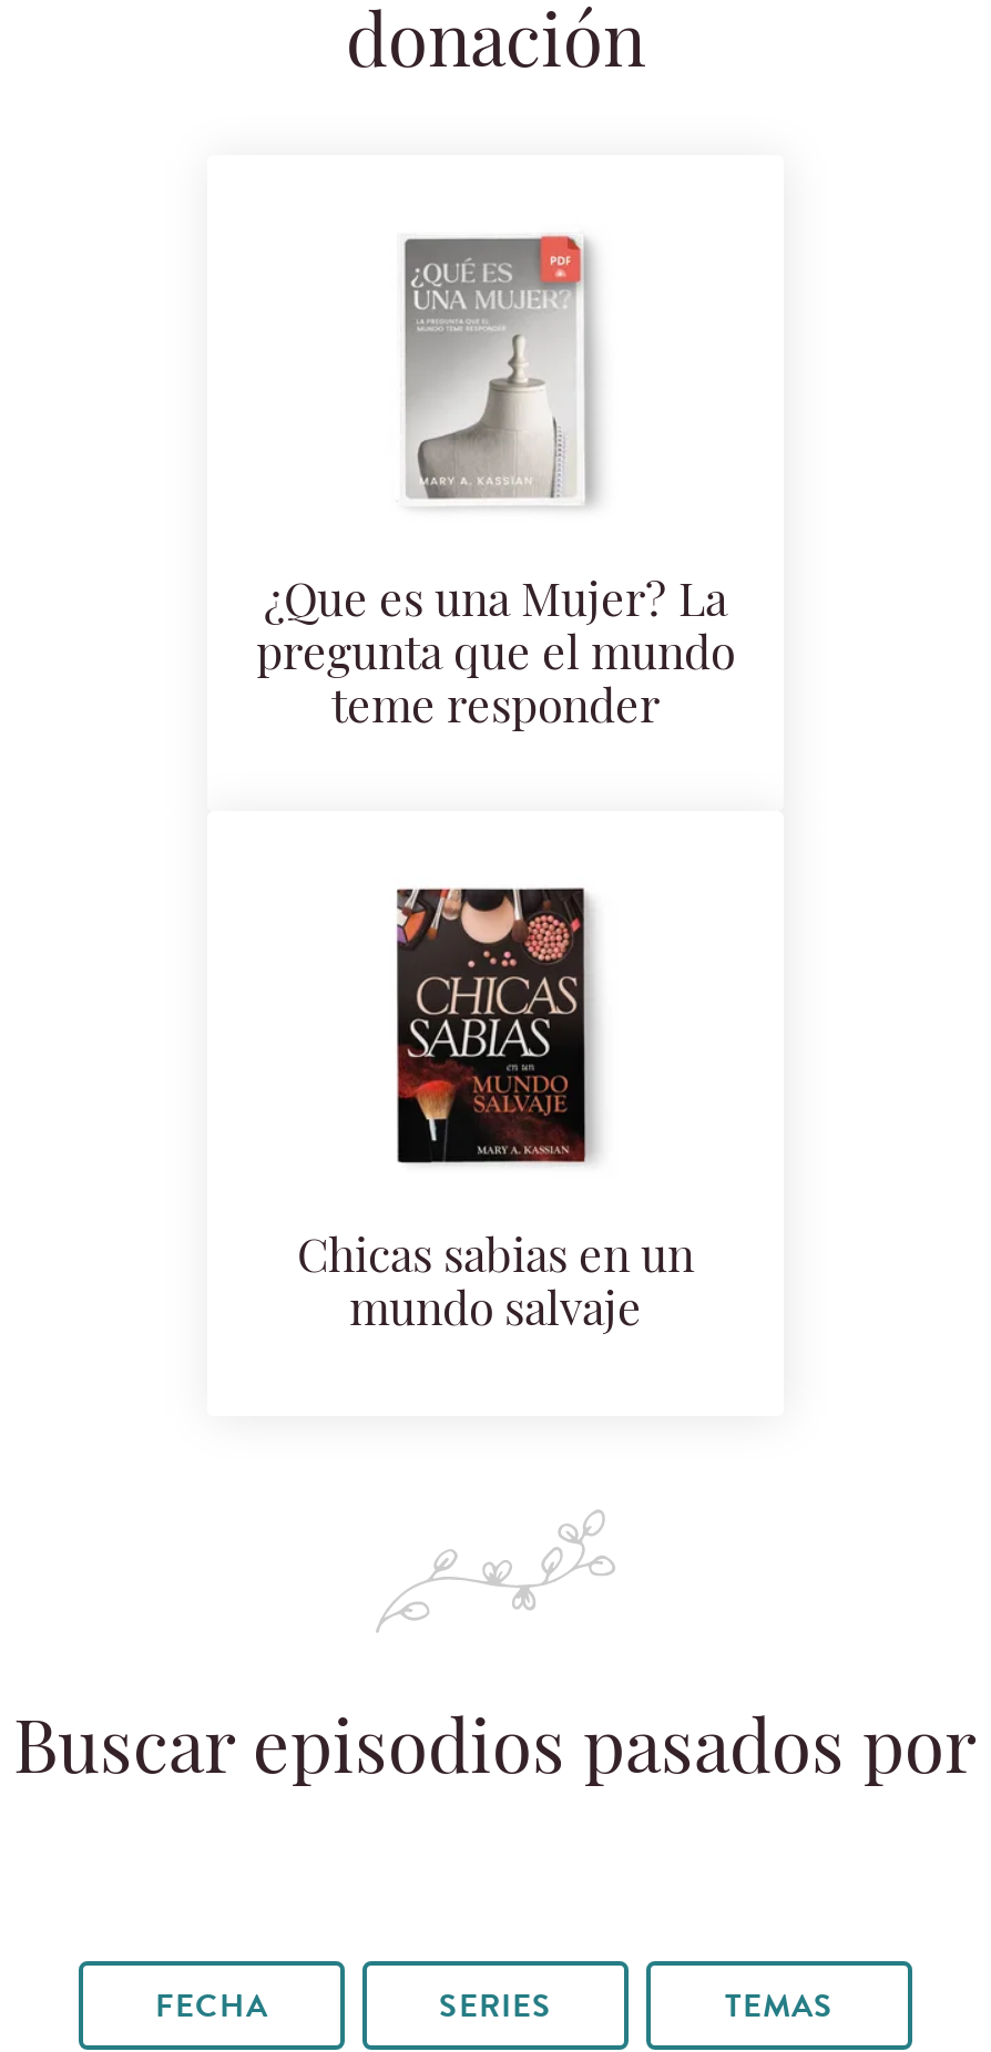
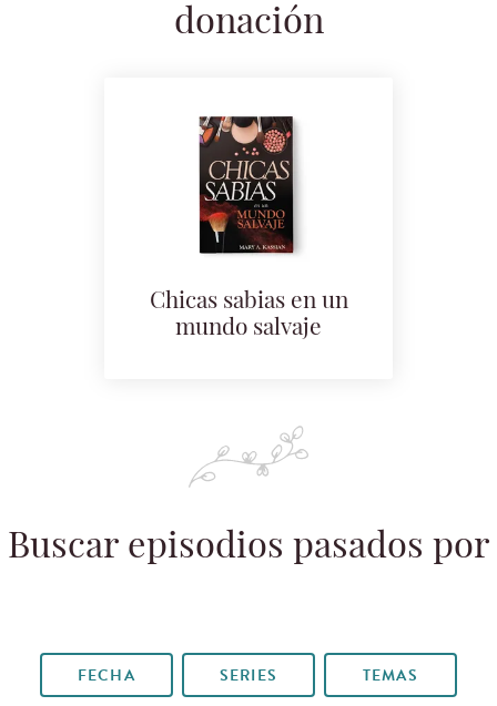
[256,233,735,734] [image] | ¿Que es una Mujer? La | pregunta que el mundo | teme responder -> none

